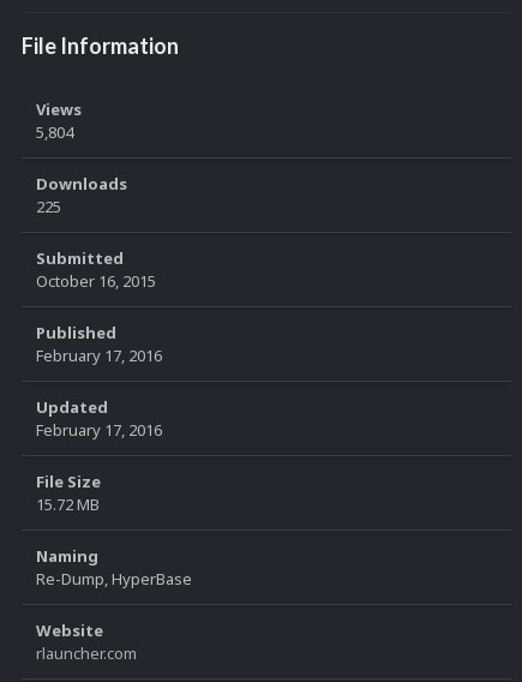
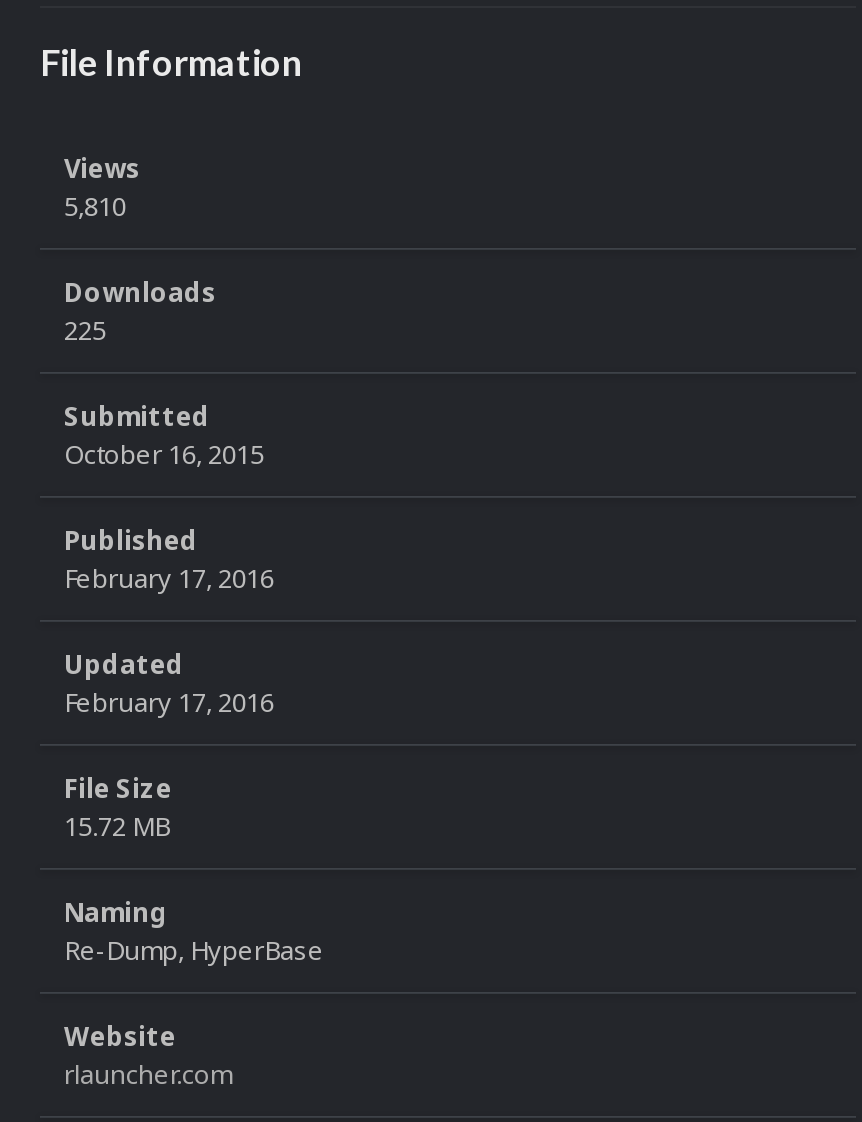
[36,122,73,143] 5,804 -> [64,189,126,225] 5,810

